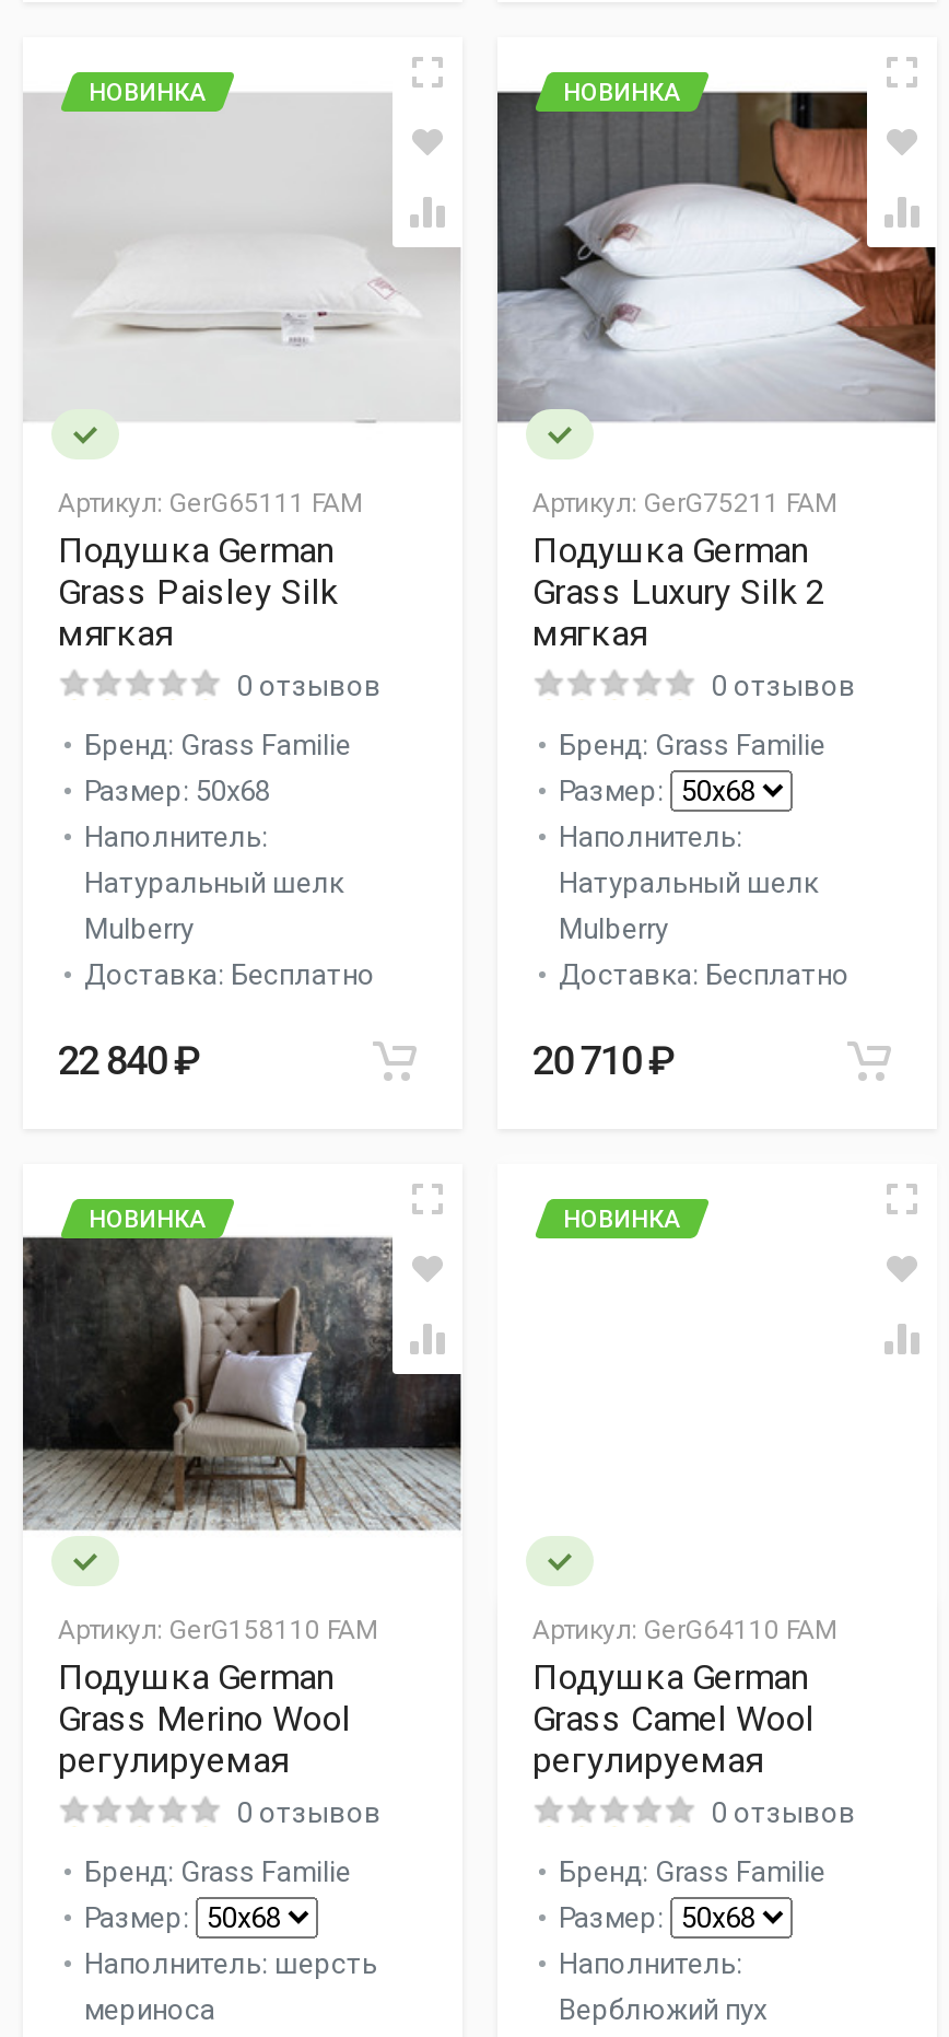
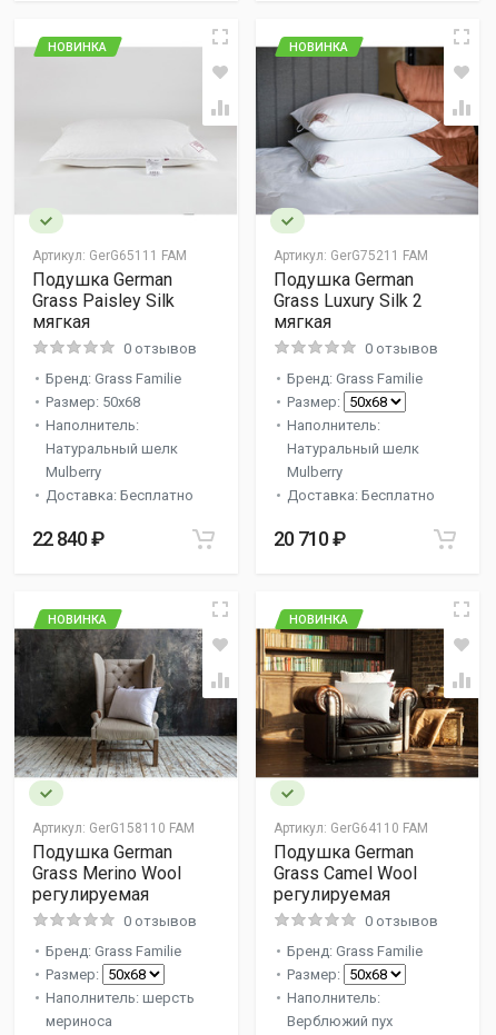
none -> [255,627,479,779] [image]

